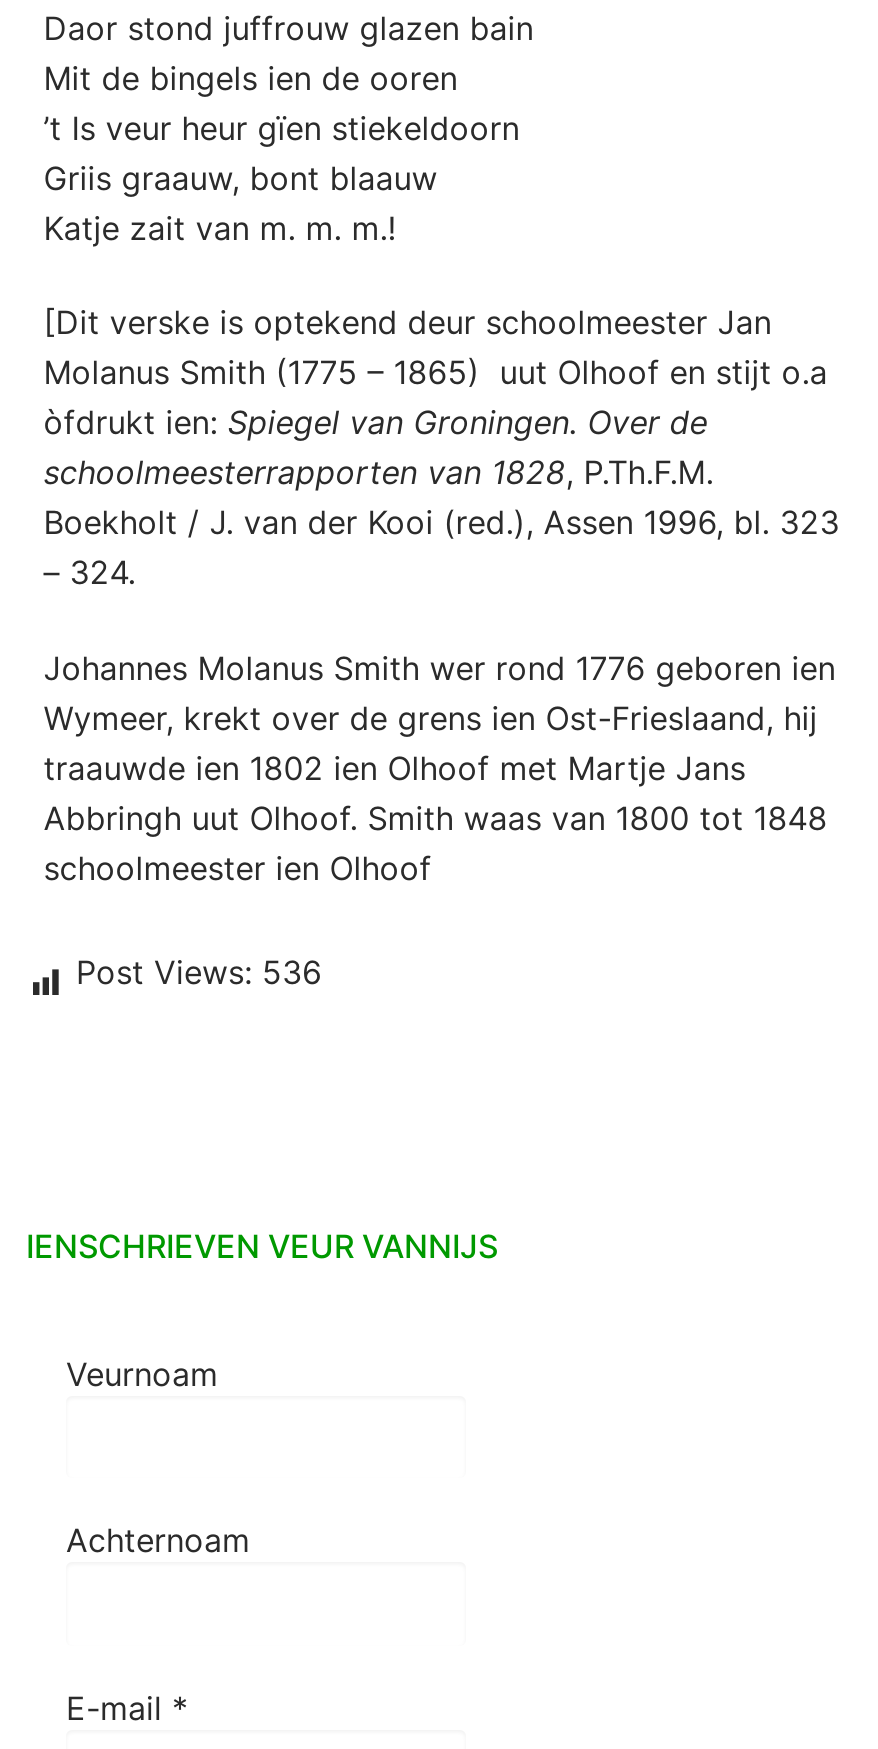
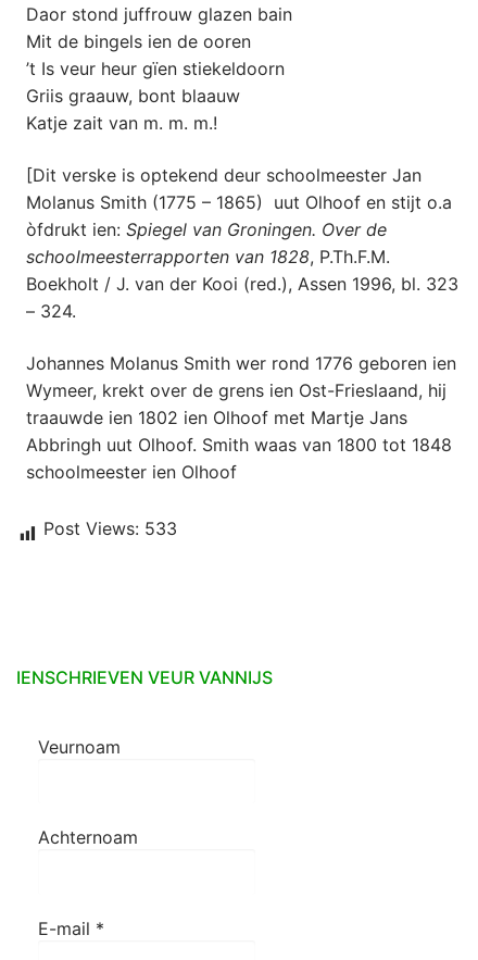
[76,953,322,993] Post Views: 536 -> [43,518,177,540] Post Views: 533

